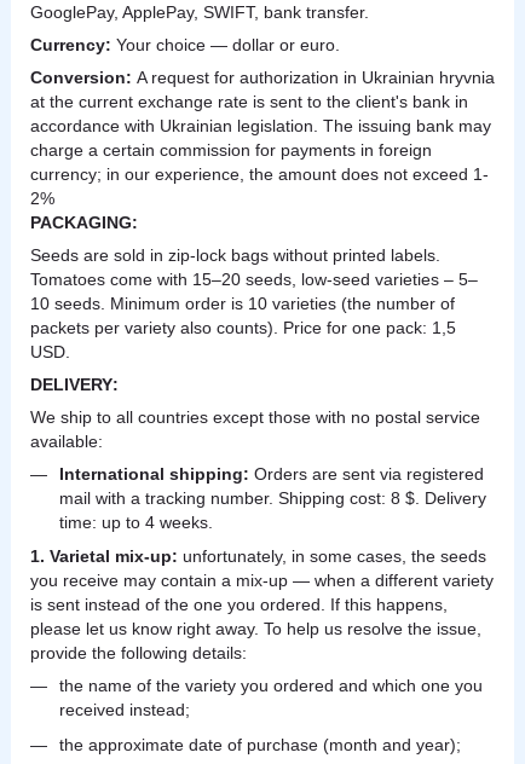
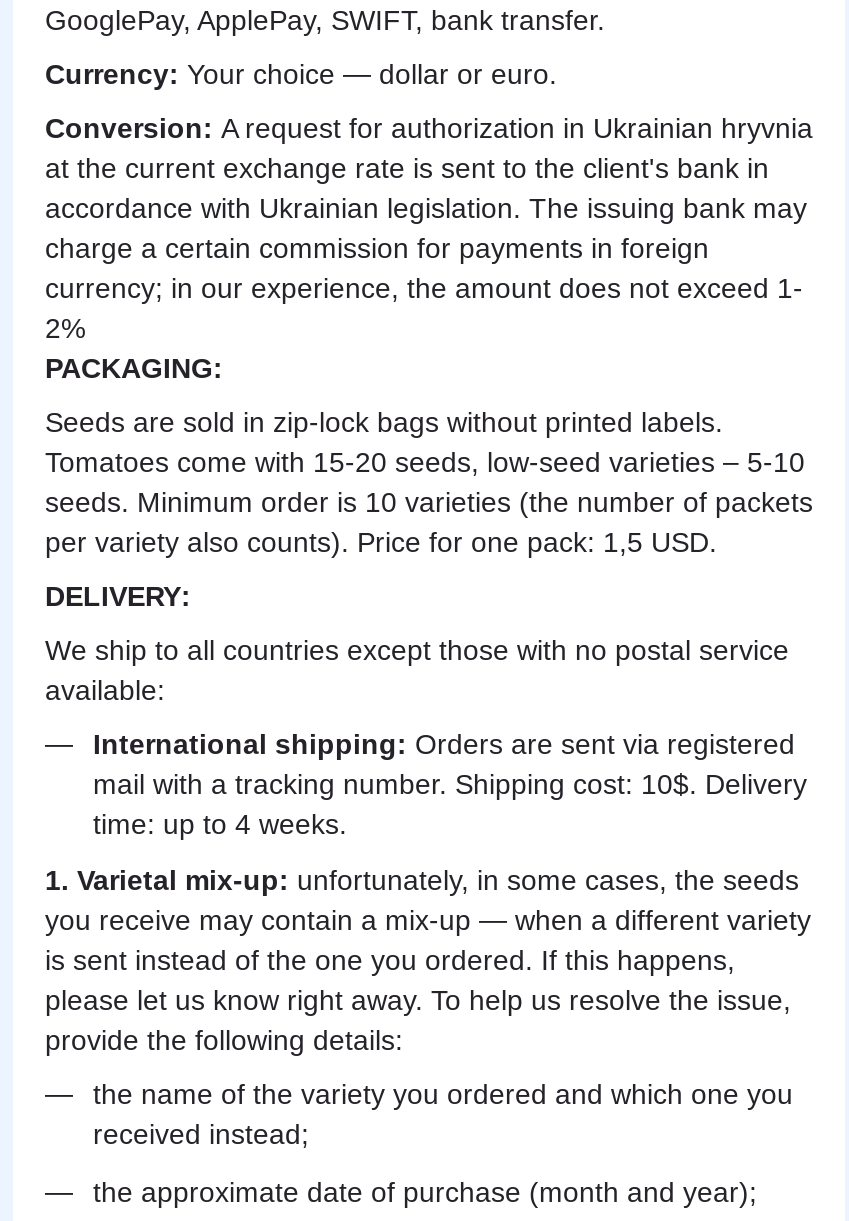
[30,270,478,361] Tomatoes come with 15–20 seeds, low-seed varieties – 5– | 10 seeds. Minimum order is 10 varieties (the number of | packets per variety also counts). Price for one pack: 1,5 | USD. -> [45,446,813,558] Tomatoes come with 15-20 seeds, low-seed varieties – 5-10 | seeds. Minimum order is 10 varieties (the number of packets | per variety also counts). Price for one pack: 1,5 USD.
[59,488,486,508] mail with a tracking number. Shipping cost: 8 $. Delivery -> [93,768,807,800] mail with a tracking number. Shipping cost: 10$. Delivery

